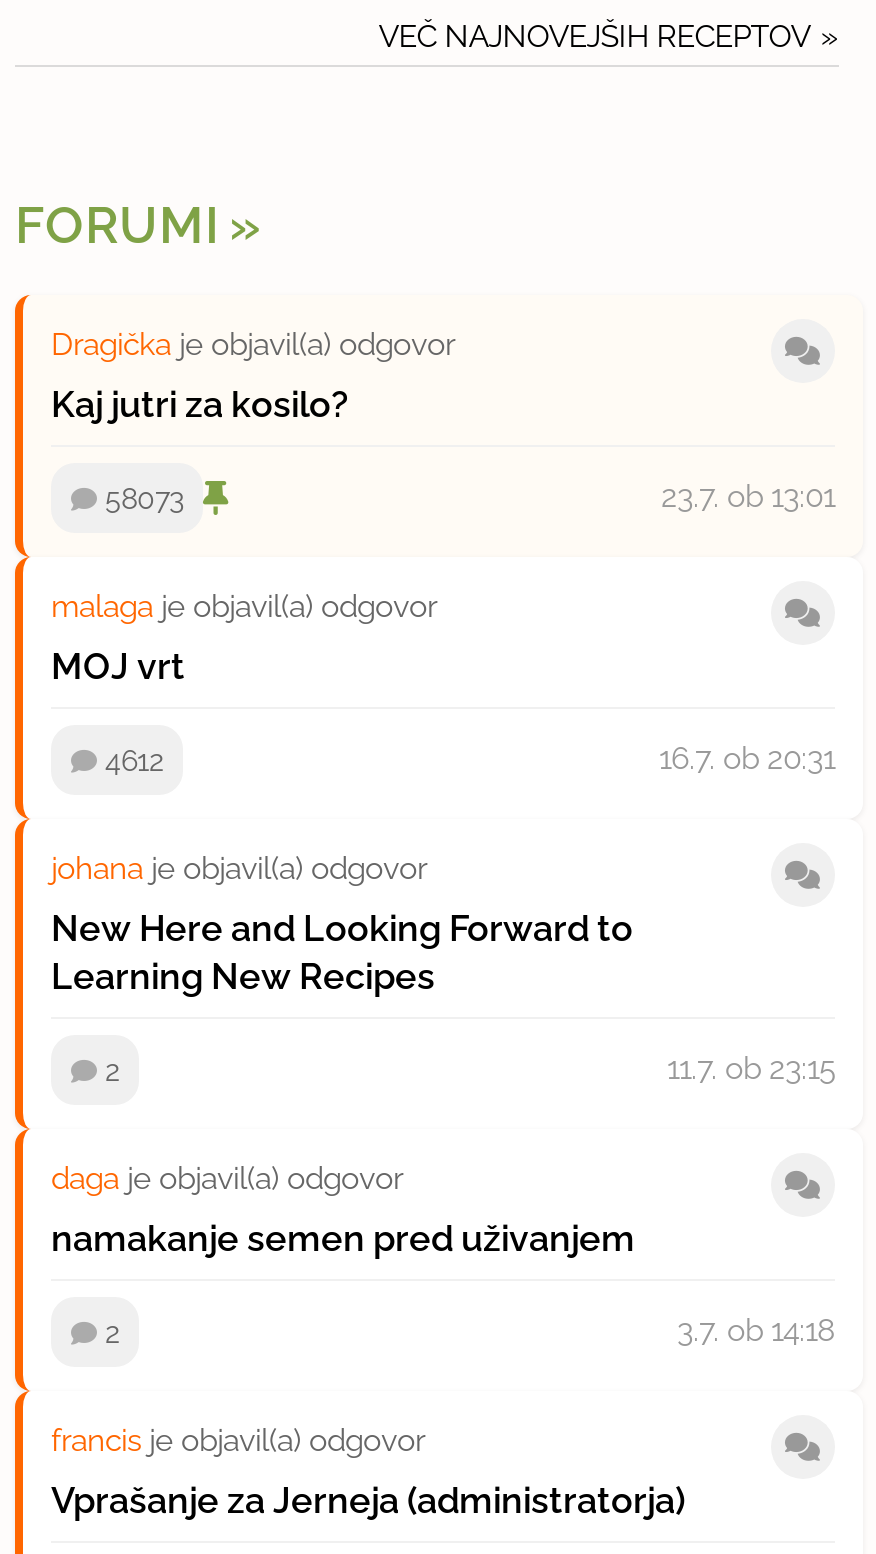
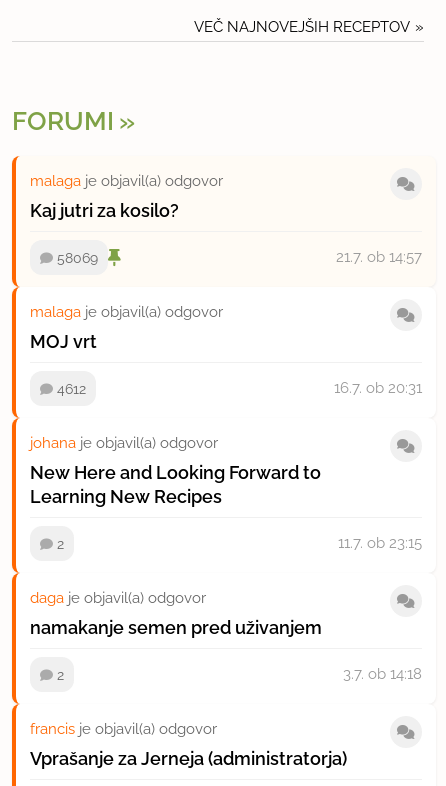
[51,328,455,364] Dragička je objavil(a) odgovor -> [30,172,223,190] malaga je objavil(a) odgovor
[105,482,183,516] 58073 -> [57,249,98,266] 58069
[661,480,835,516] 23.7. ob 13:01 -> [336,248,422,266] 21.7. ob 14:57

